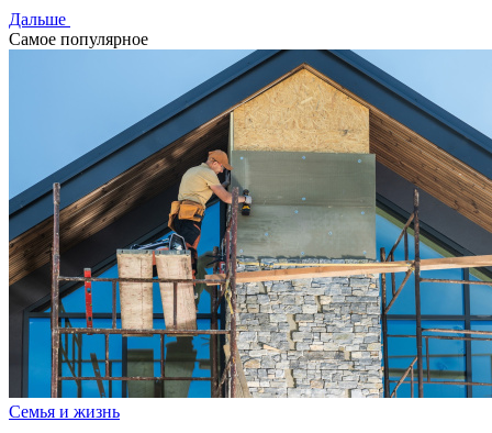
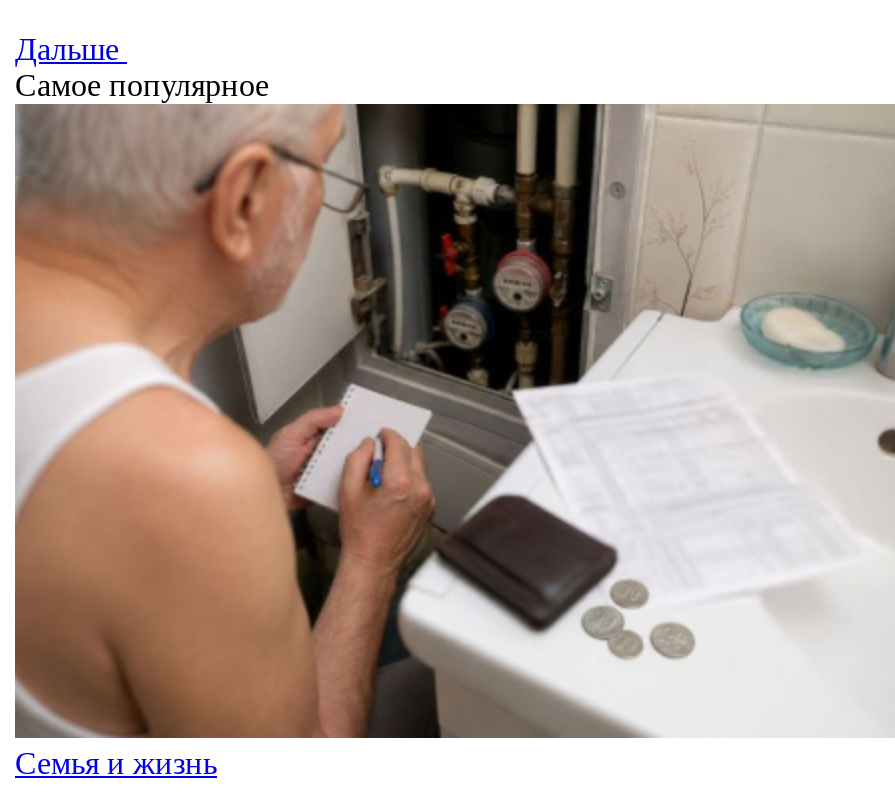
[8,48,489,399] [image] -> [13,102,889,740] [image]

